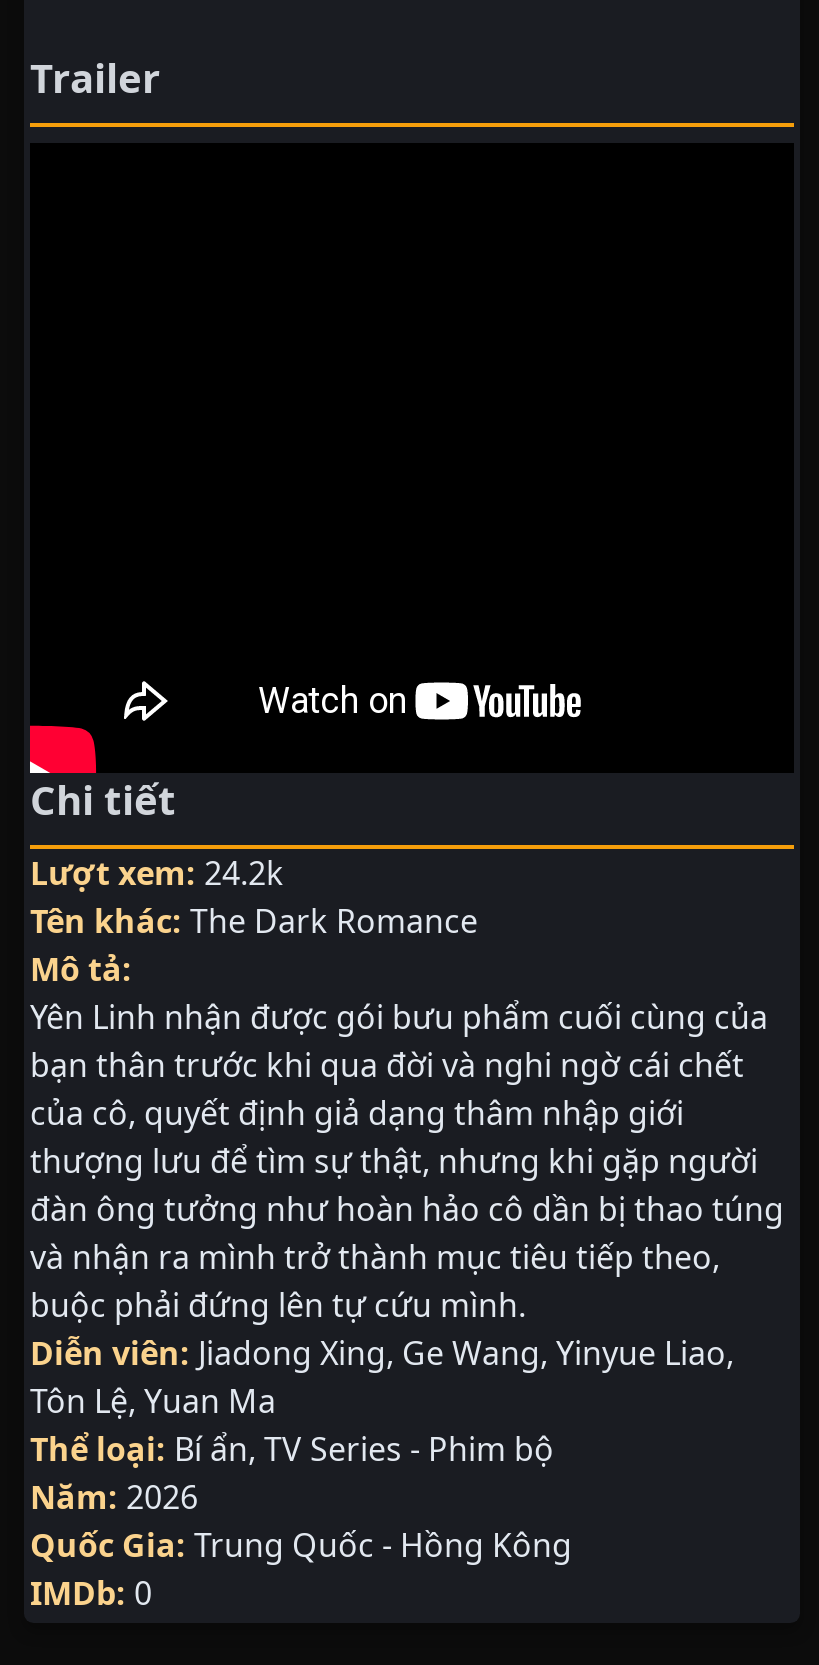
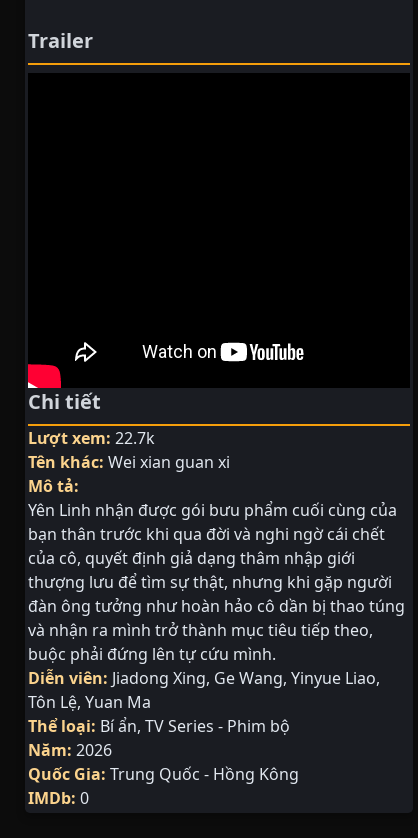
[30,851,478,943] Lượt xem: 24.2k | Tên khác: The Dark Romance -> [28,427,230,473] Lượt xem: 22.7k | Tên khác: Wei xian guan xi

